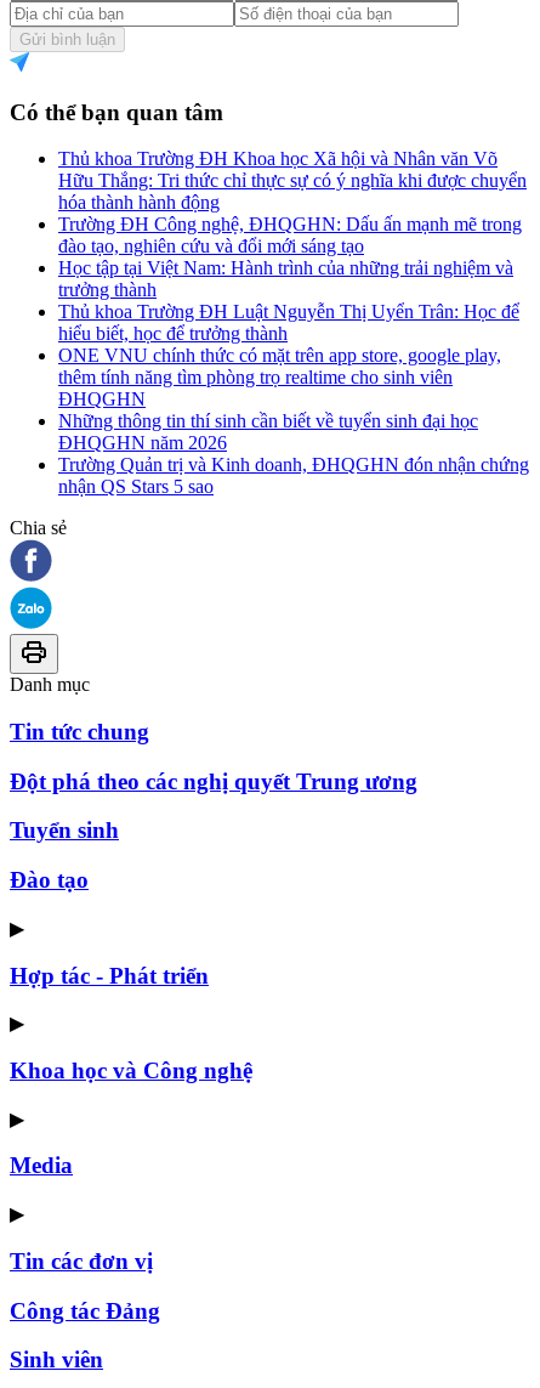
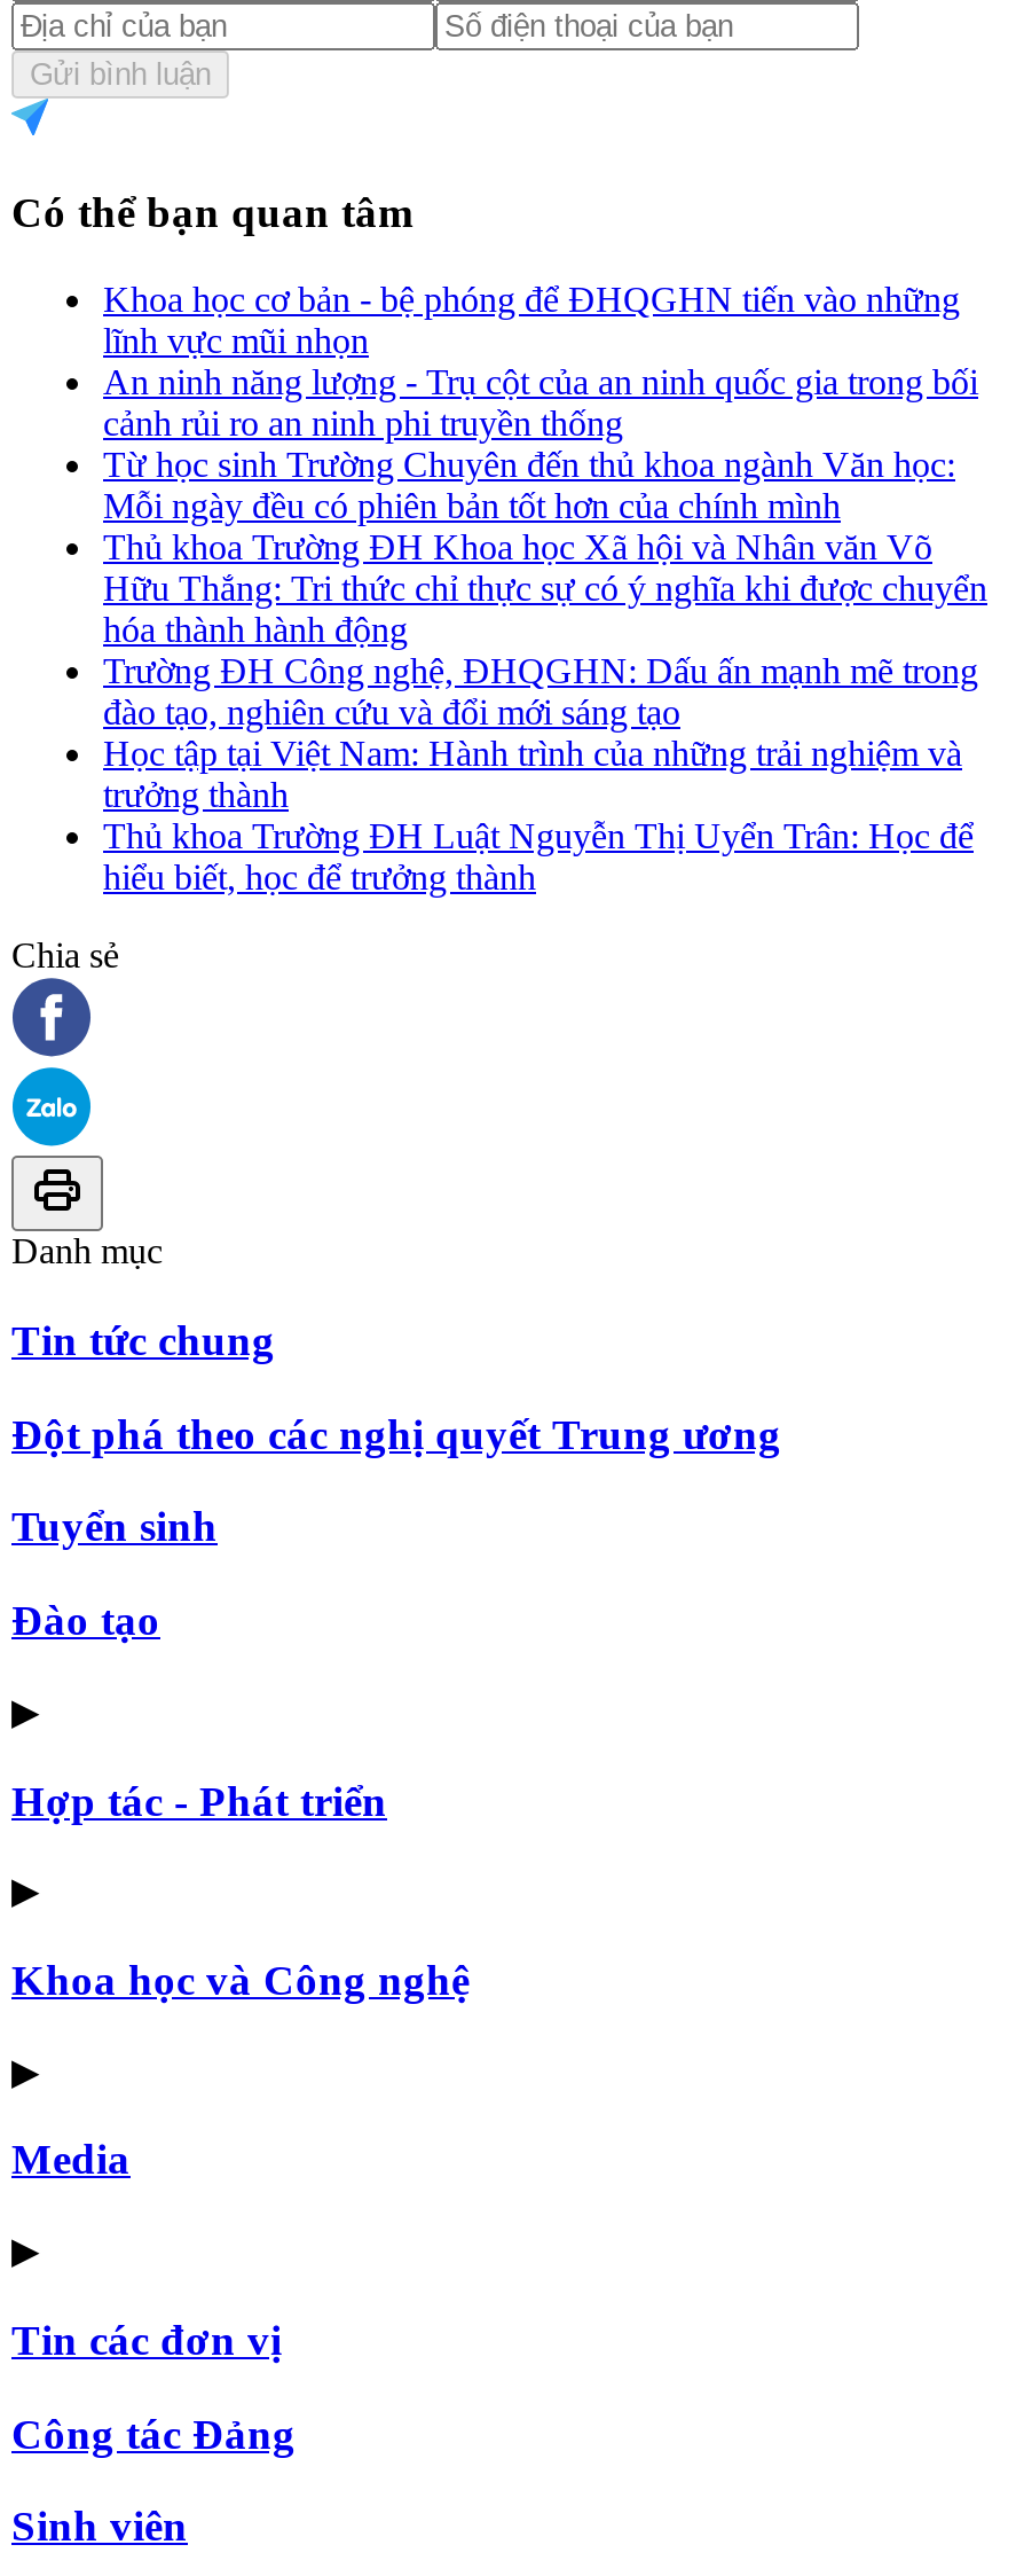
none -> [103,280,978,526] Khoa học cơ bản - bệ phóng để ĐHQGHN tiến vào những | lĩnh vực mũi nhọn | An ninh năng lượng - Trụ cột của an ninh quốc gia trong bối | cảnh rủi ro an ninh phi truyền thống | Từ học sinh Trường Chuyên đến thủ khoa ngành Văn học: | Mỗi ngày đều có phiên bản tốt hơn của chính mình
moved [58,148,527,344] -> [103,528,987,897]: Thủ khoa Trường ĐH Khoa học Xã hội và Nhân văn Võ | Hữu Thắng: Tri thức chỉ thực sự có ý nghĩa khi được chuyển | hóa thành hành động | ... | Thủ khoa Trường ĐH Luật Nguyễn Thị Uyển Trân: Học để | hiểu biết, học để trưởng thành
[58,345,529,497] ONE VNU chính thức có mặt trên app store, google play, | thêm tính năng tìm phòng trọ realtime cho sinh viên | ĐHQGHN | Những thông tin thí sinh cần biết về tuyển sinh đại học | ĐHQGHN năm 2026 | Trường Quản trị và Kinh doanh, ĐHQGHN đón nhận chứng | nhận QS Stars 5 sao -> none

